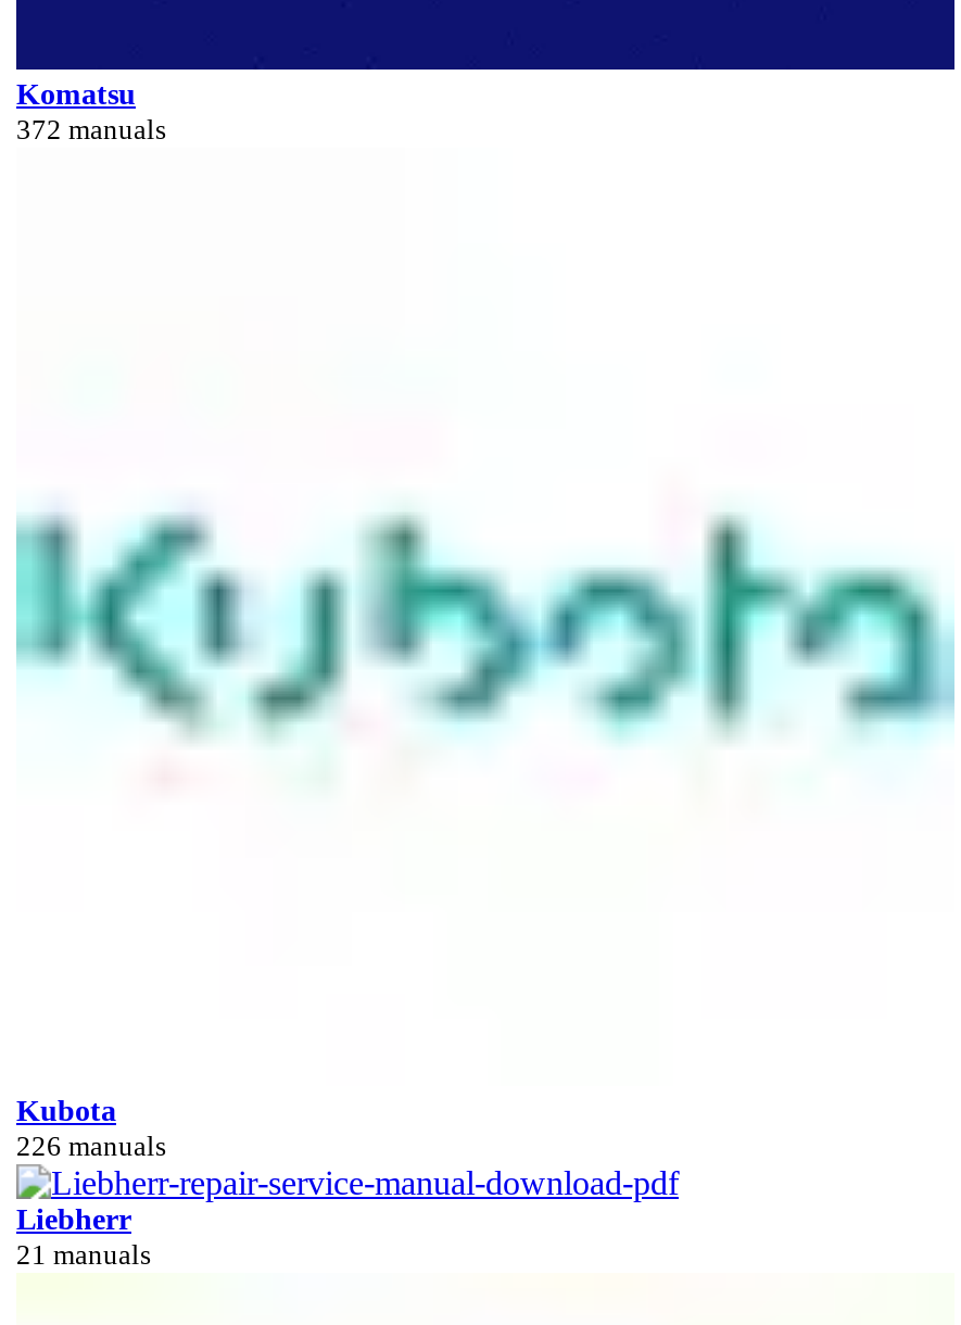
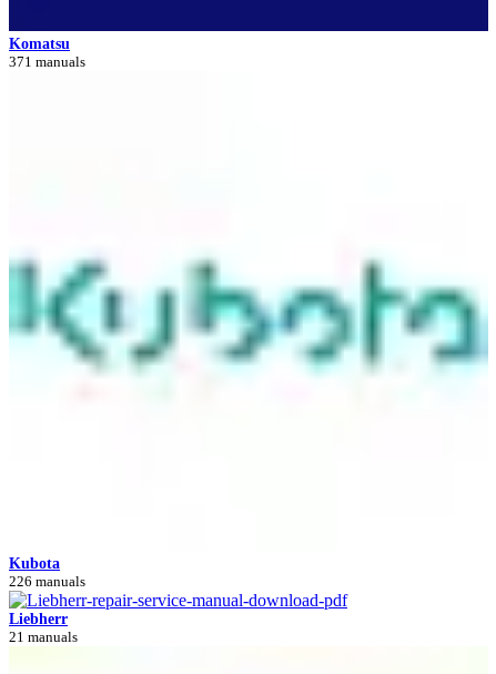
[16,114,166,146] 372 manuals -> [9,54,85,70] 371 manuals

